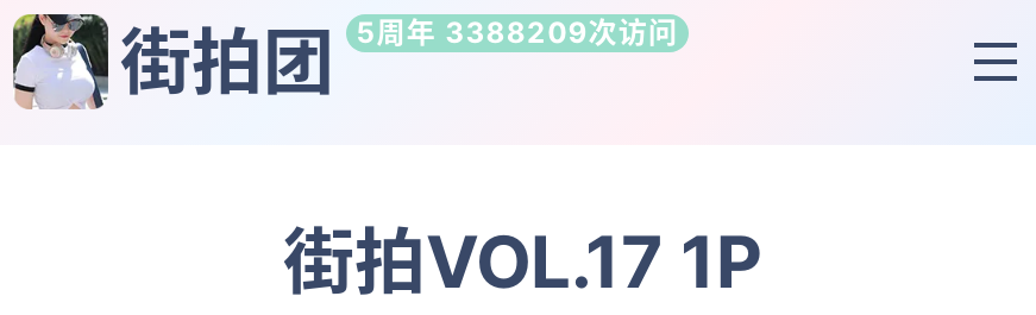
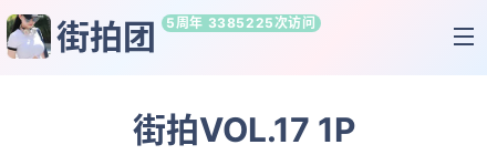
[120,14,678,105] 街拍团 5周年 3388209次访问 -> [56,14,316,56] 街拍团 5周年 3385225次访问

